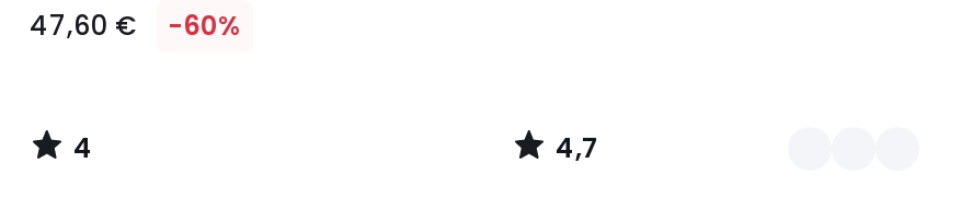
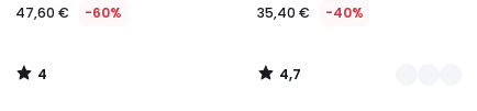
none -> [257,3,364,22] 35,40 € | -40%

